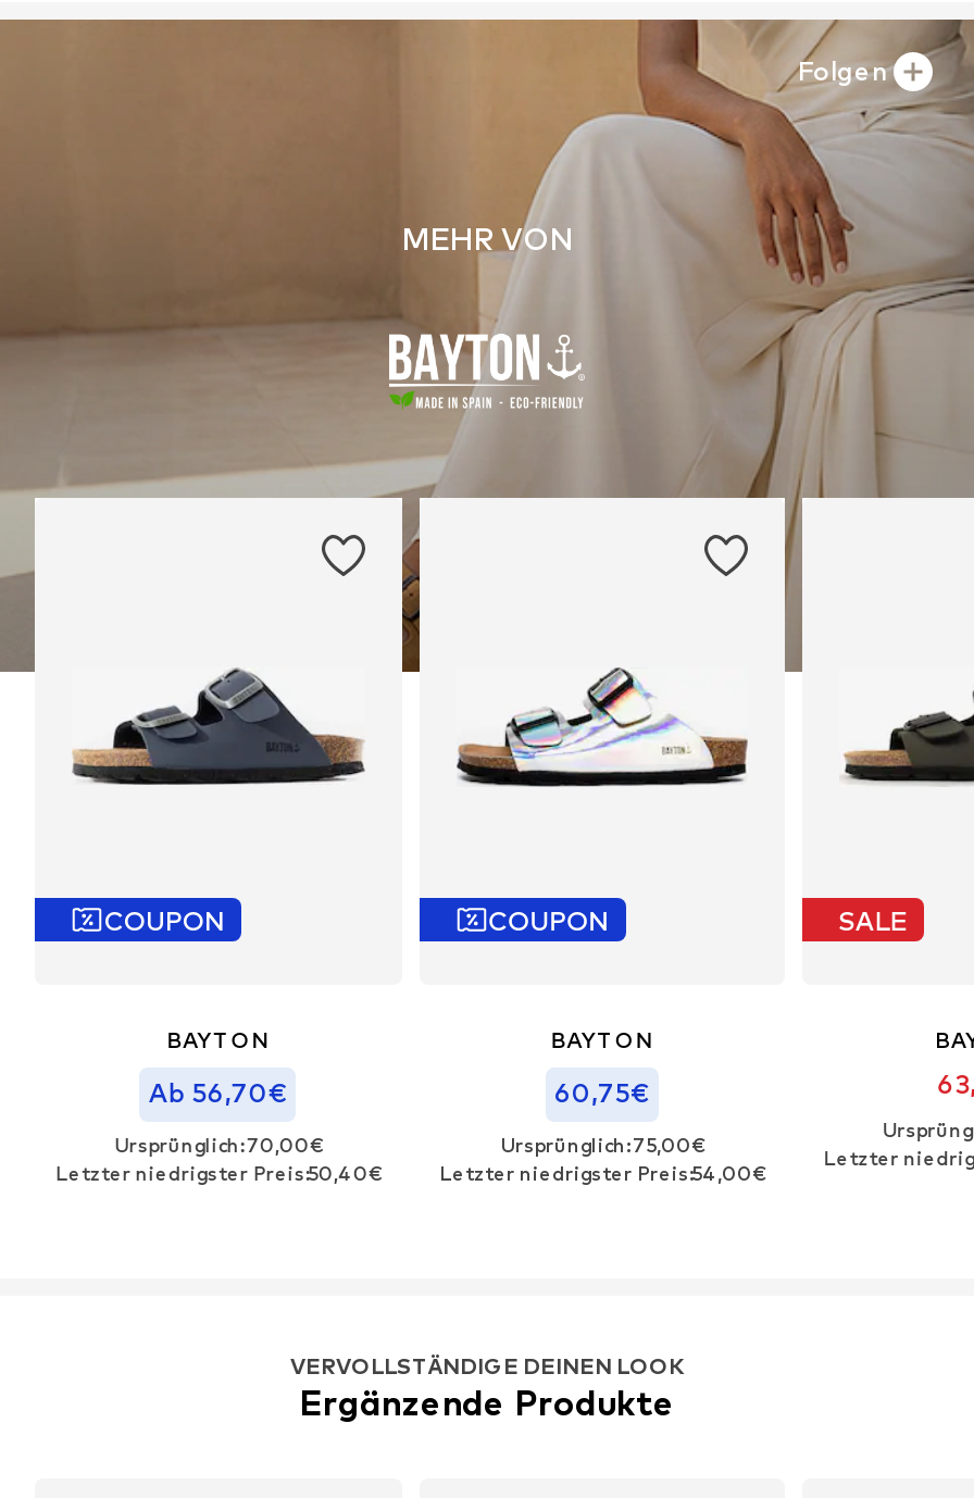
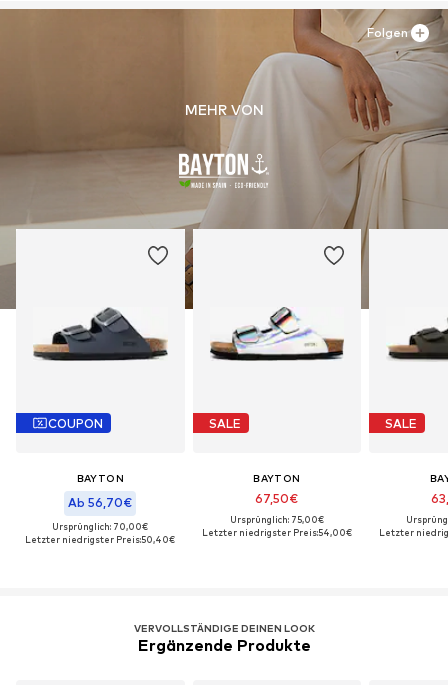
[489,904,608,937] COUPON -> [209,416,241,431] SALE
[554,1077,650,1110] 60,75€ -> [255,491,298,506] 67,50€

